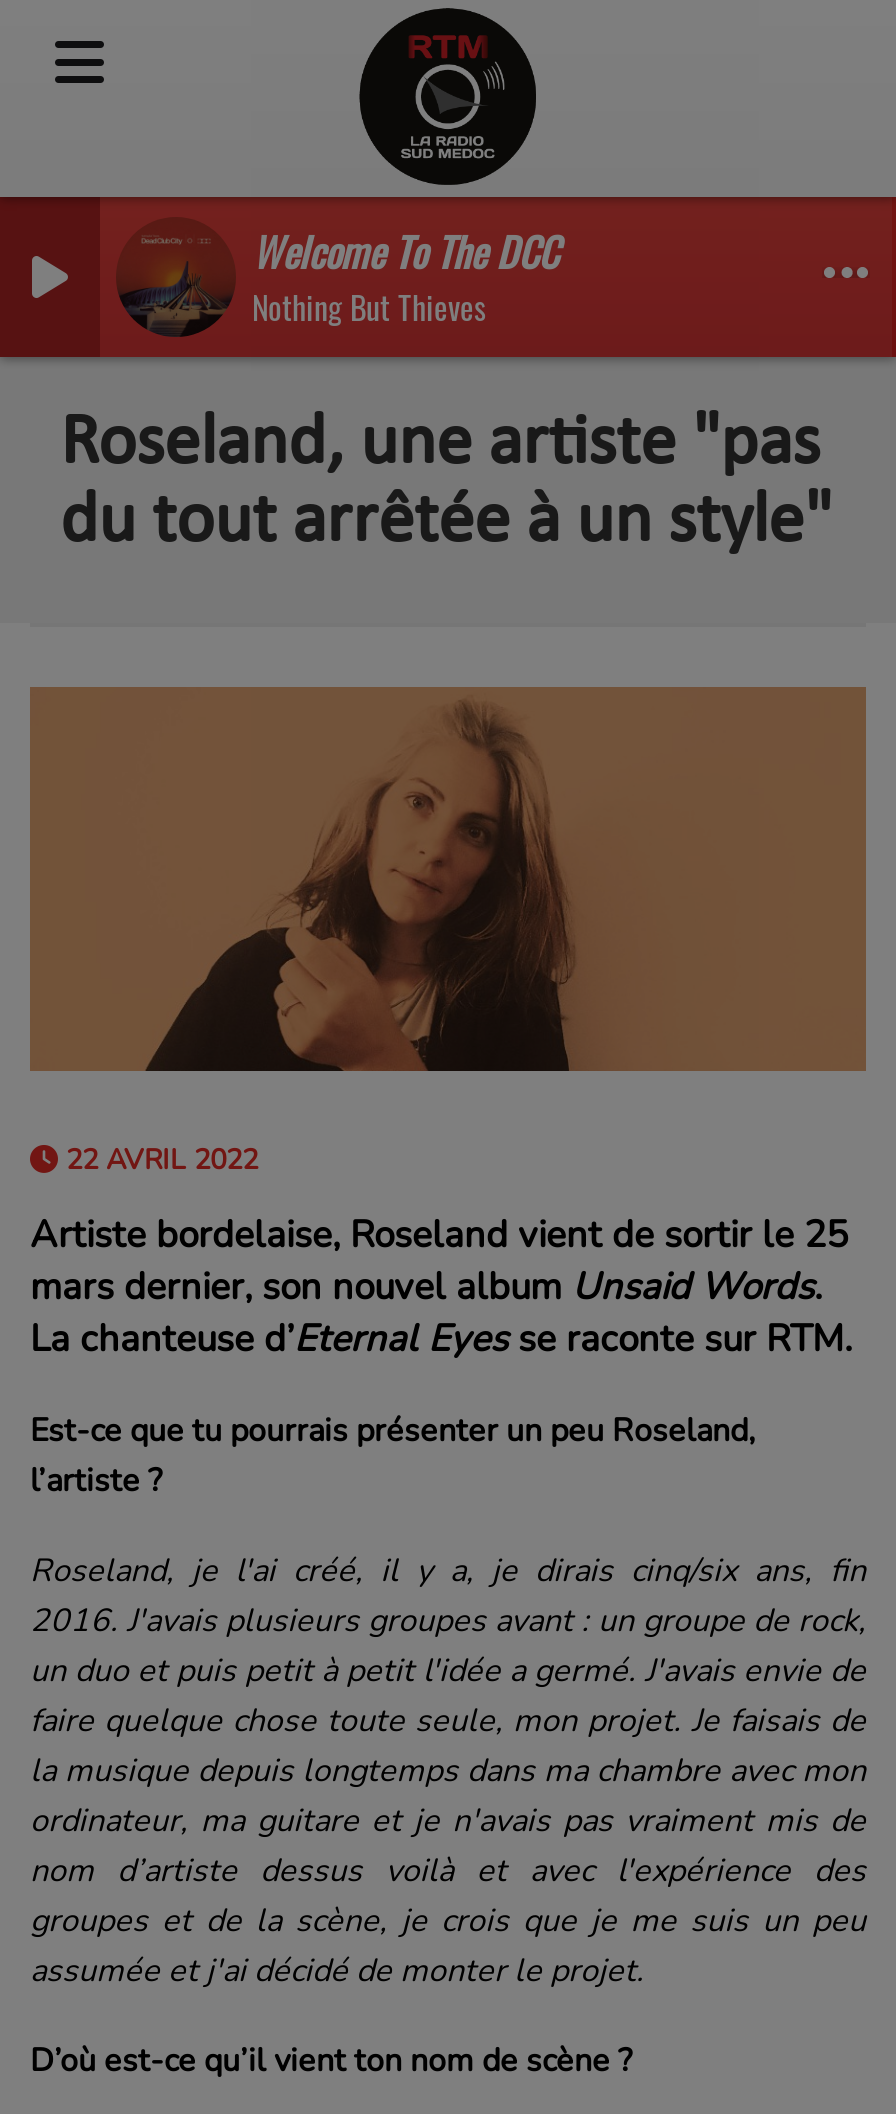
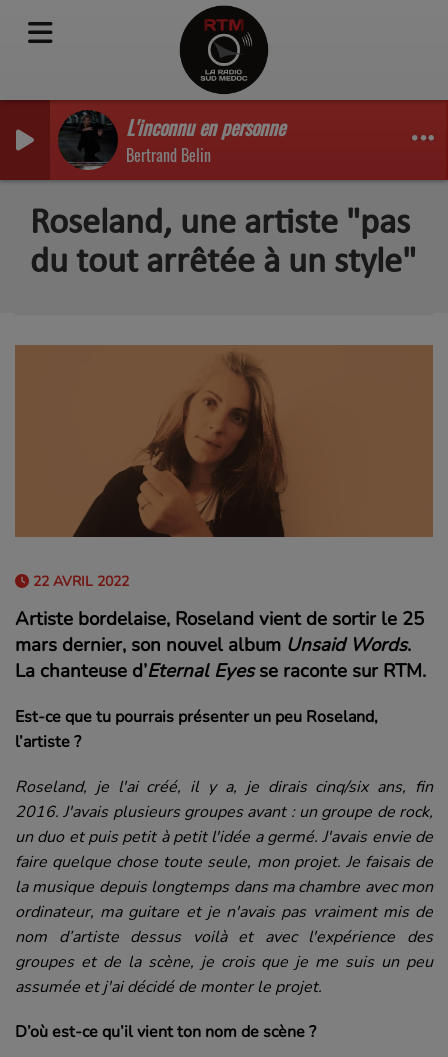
[118,219,558,339] [image] | Welcome To The DCC | Nothing But Thieves -> [58,110,285,171] [image] | L'inconnu en personne | Bertrand Belin

